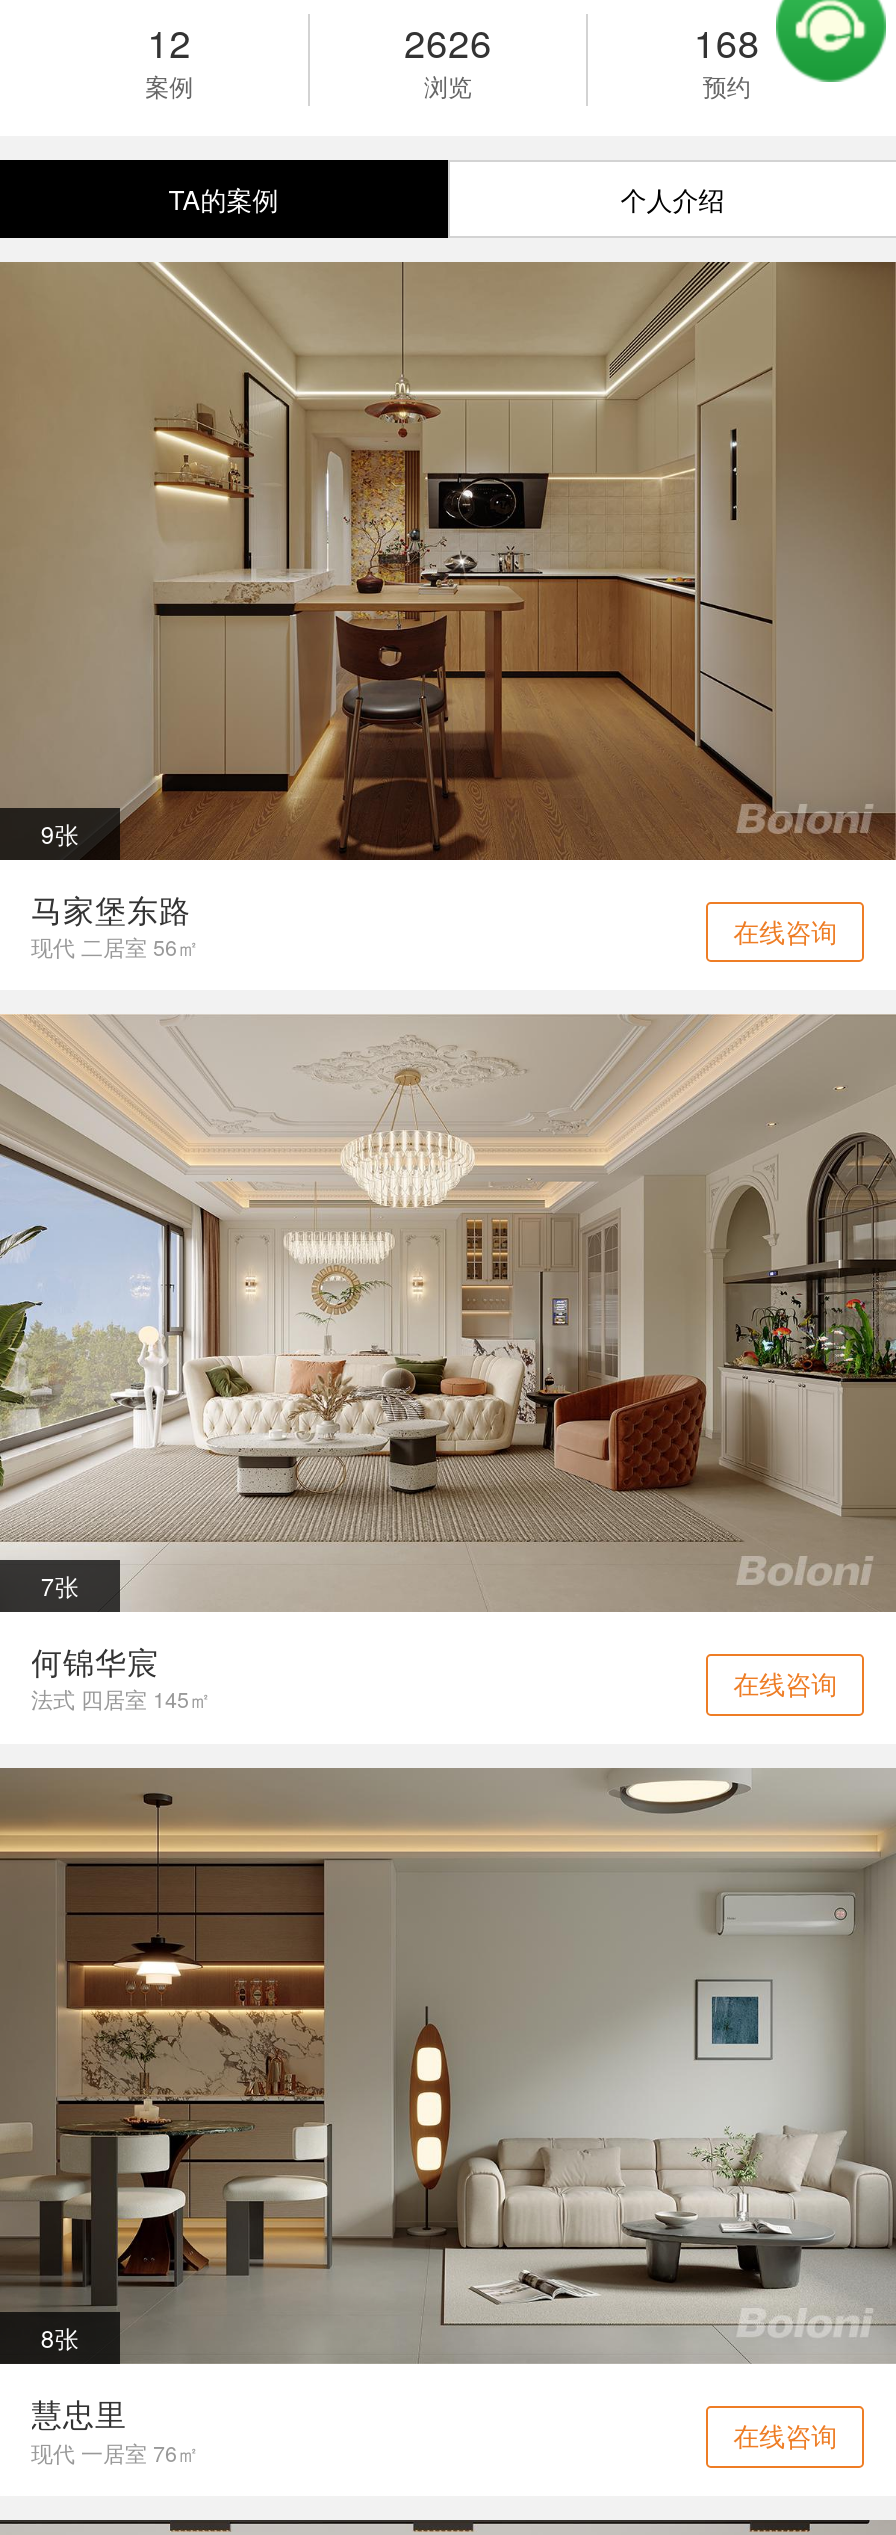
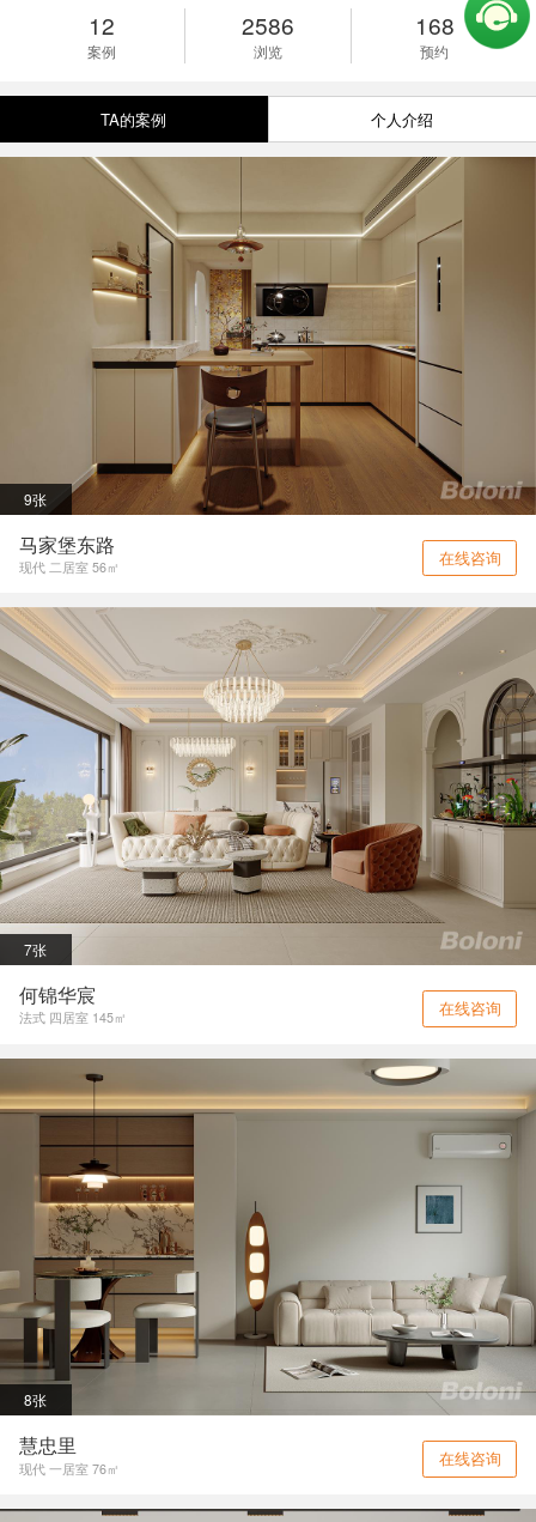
[404,13,492,67] 2626 -> [242,8,294,40] 2586

